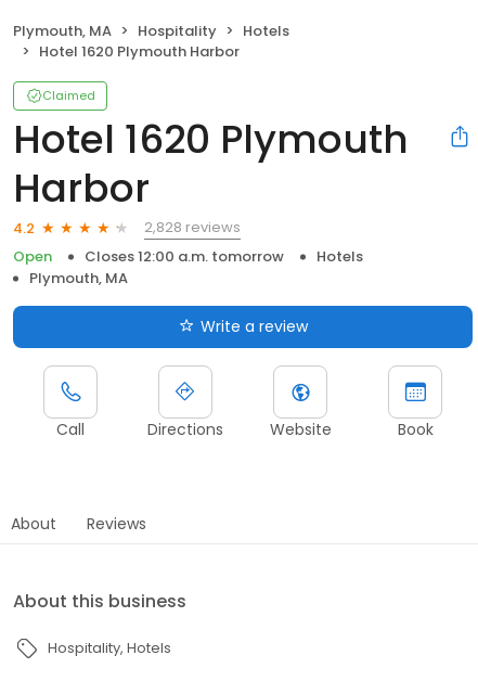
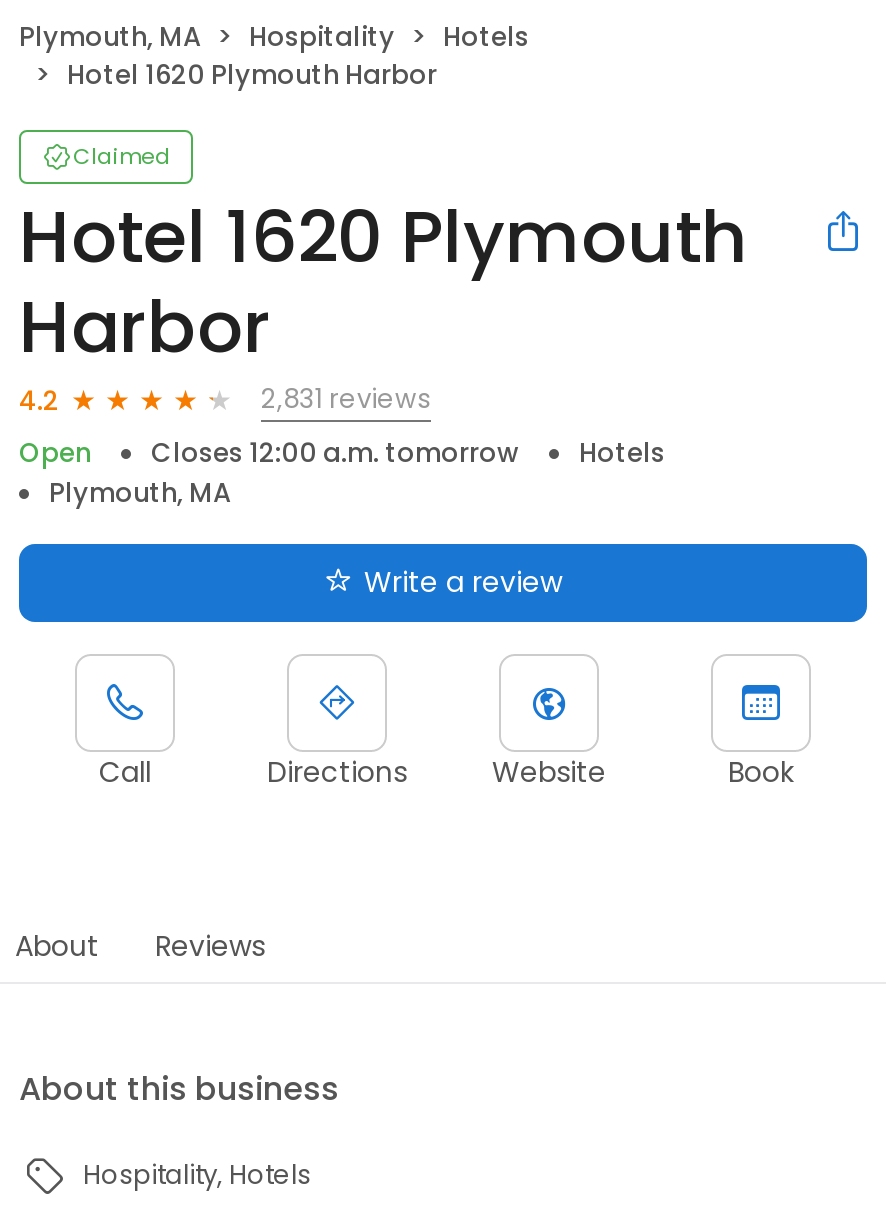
[144,217,241,238] 2,828 reviews -> [261,380,431,418] 2,831 reviews

